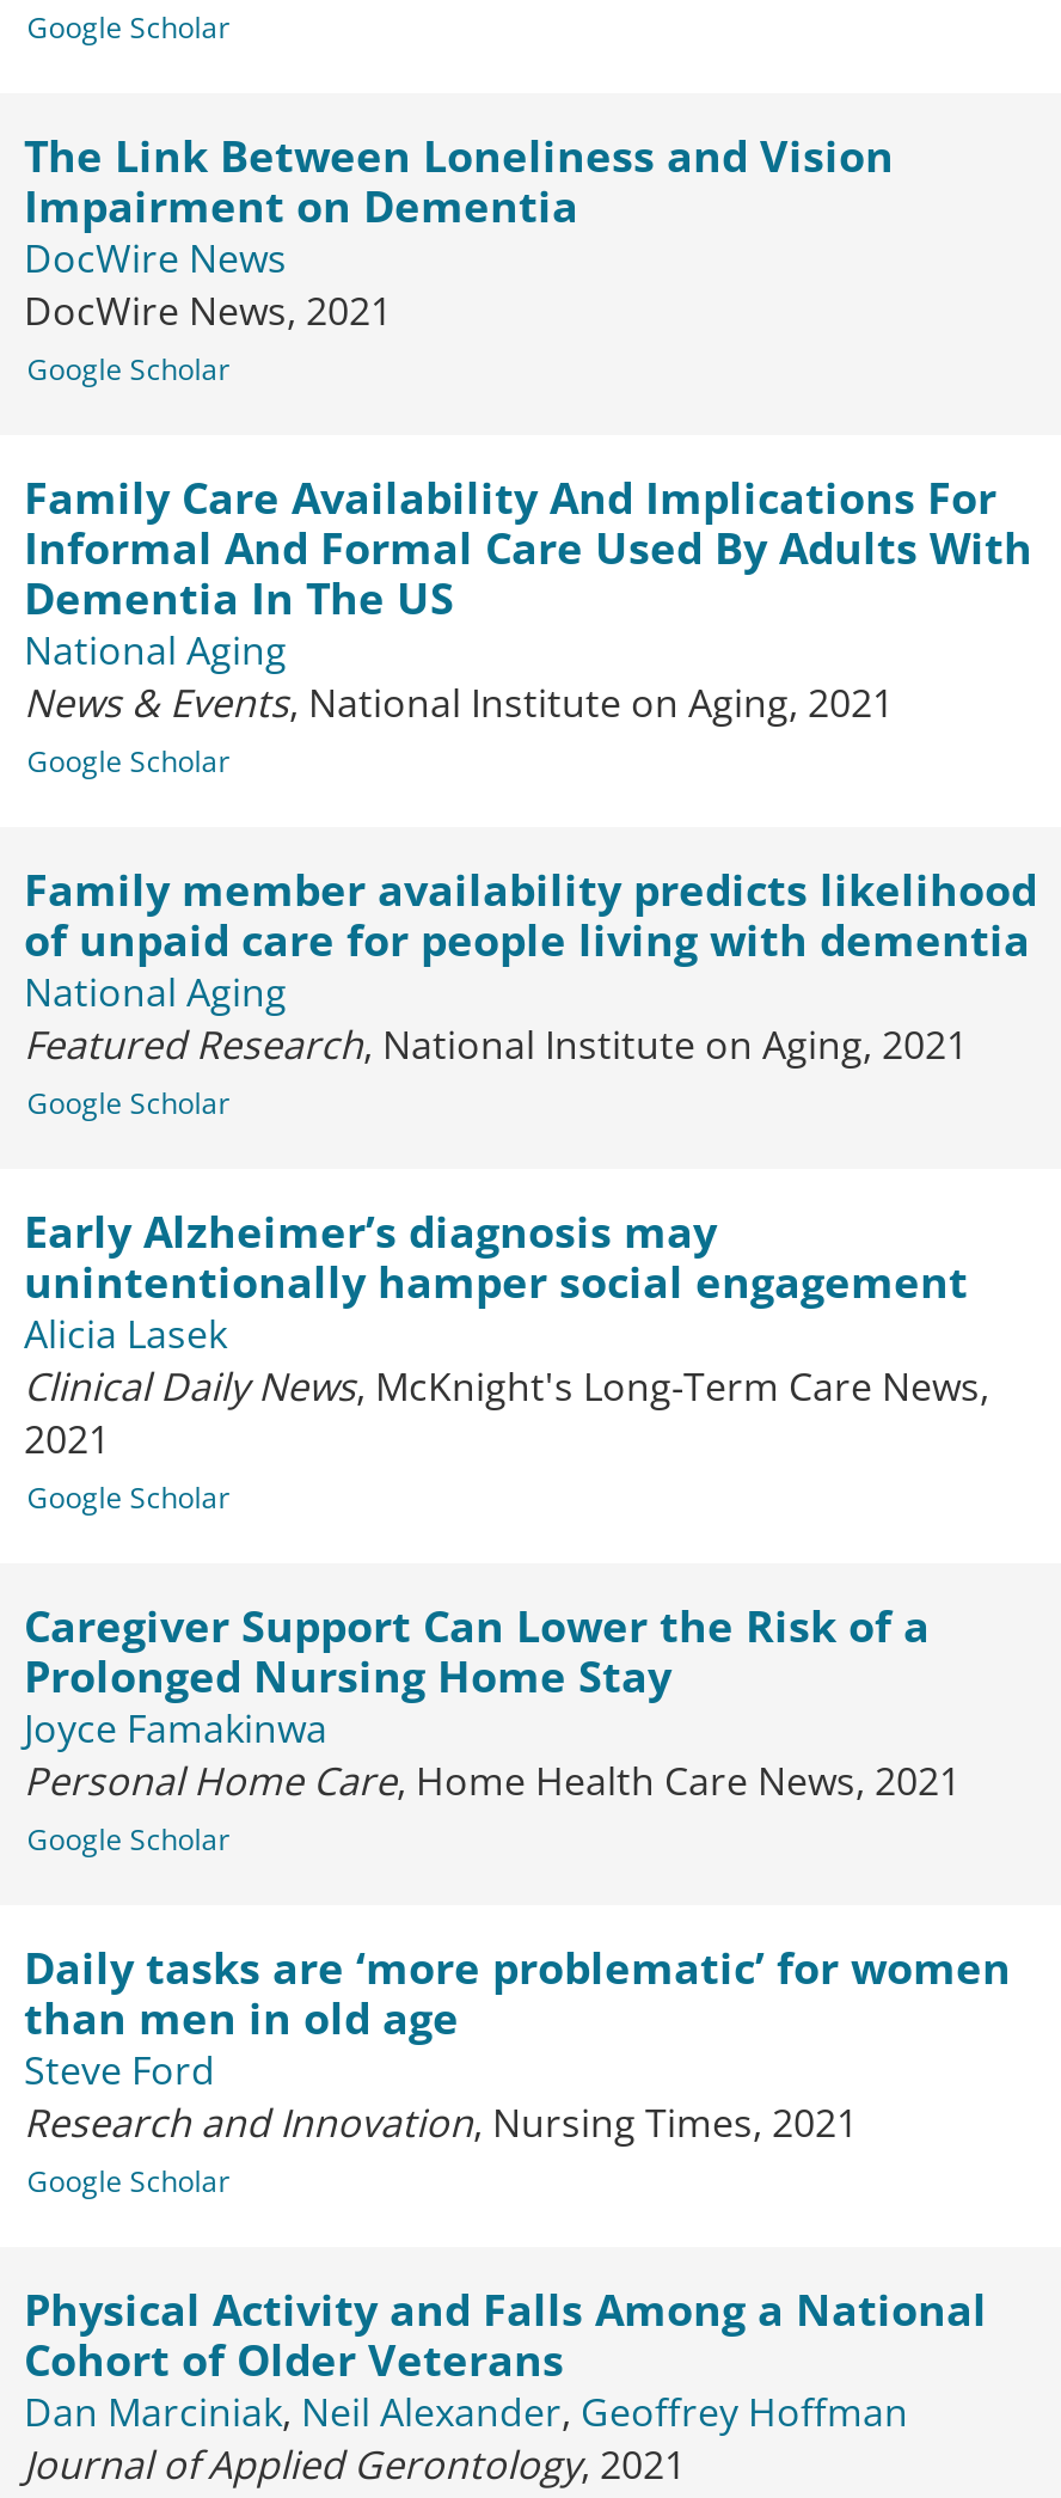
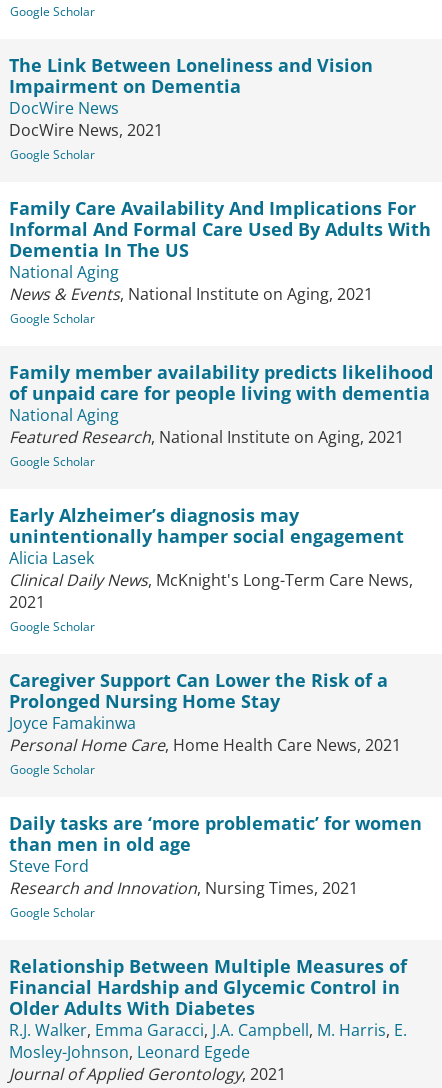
[24,2280,987,2438] Physical Activity and Falls Among a National | Cohort of Older Veterans | Dan Marciniak, Neil Alexander, Geoffrey Hoffman -> [9,954,407,1063] Relationship Between Multiple Measures of | Financial Hardship and Glycemic Control in | Older Adults With Diabetes | R.J. Walker, Emma Garacci, J.A. Campbell, M. Harris, E. | Mosley-Johnson, Leonard Egede

